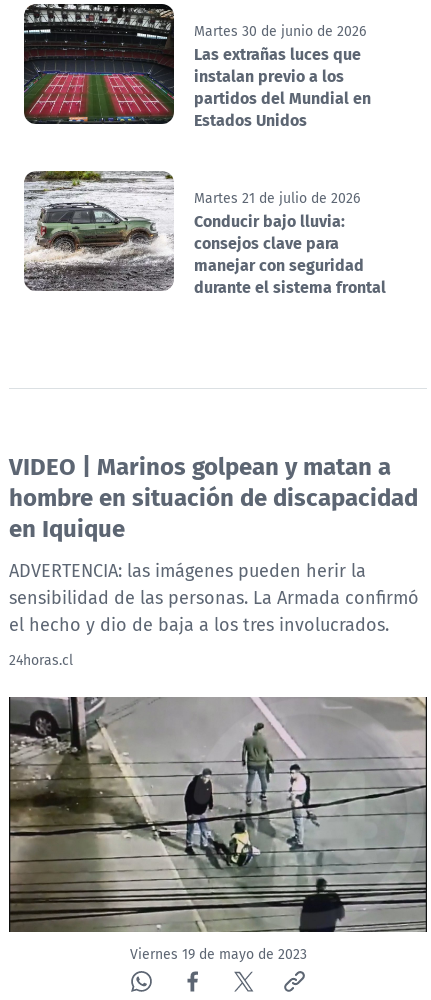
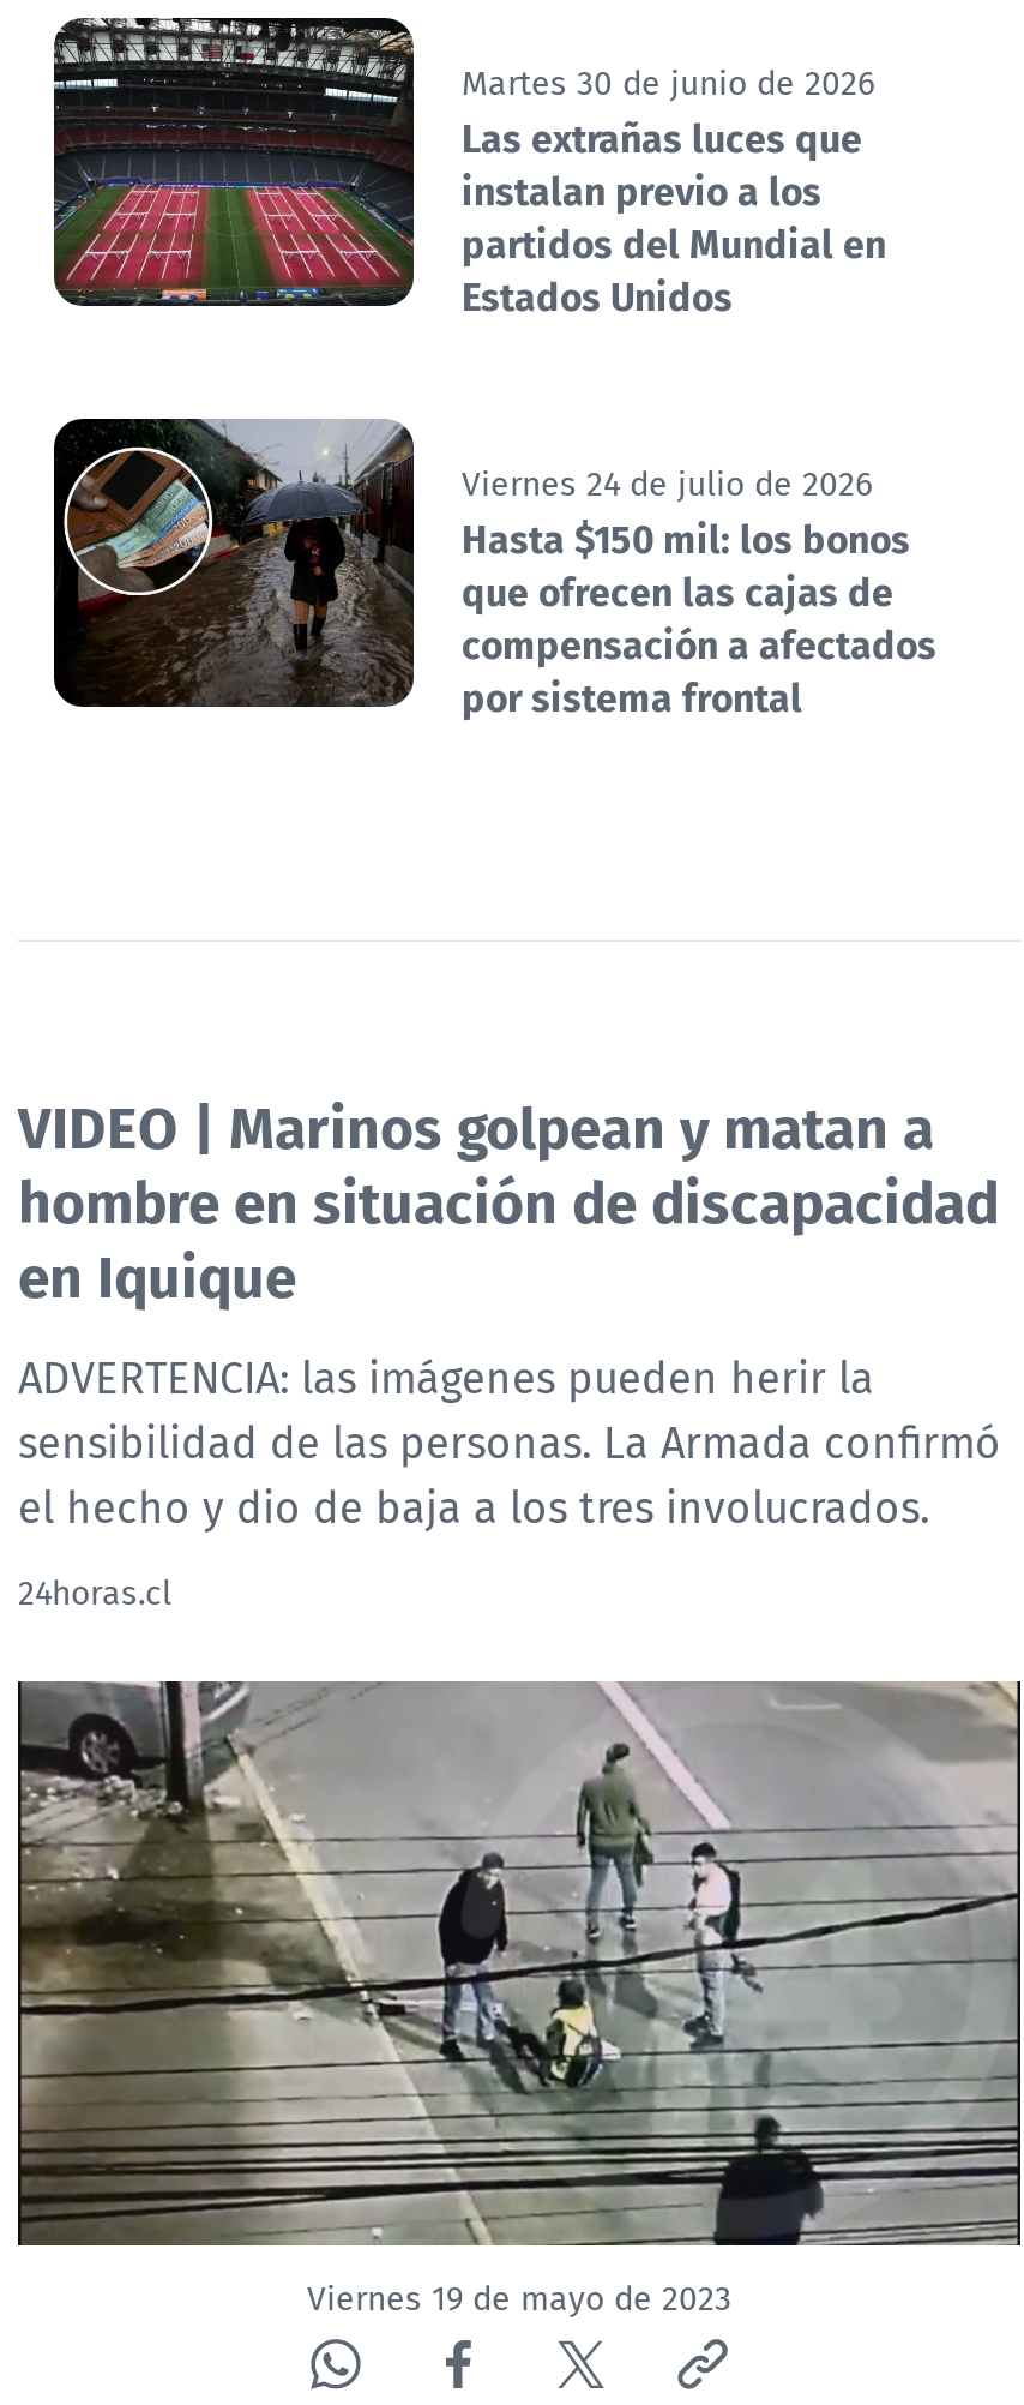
[23,170,386,299] [image] | Martes 21 de julio de 2026 | Conducir bajo lluvia: | consejos clave para | manejar con seguridad | durante el sistema frontal -> [52,416,936,726] [image] | Viernes 24 de julio de 2026 | Hasta $150 mil: los bonos | que ofrecen las cajas de | compensación a afectados | por sistema frontal

